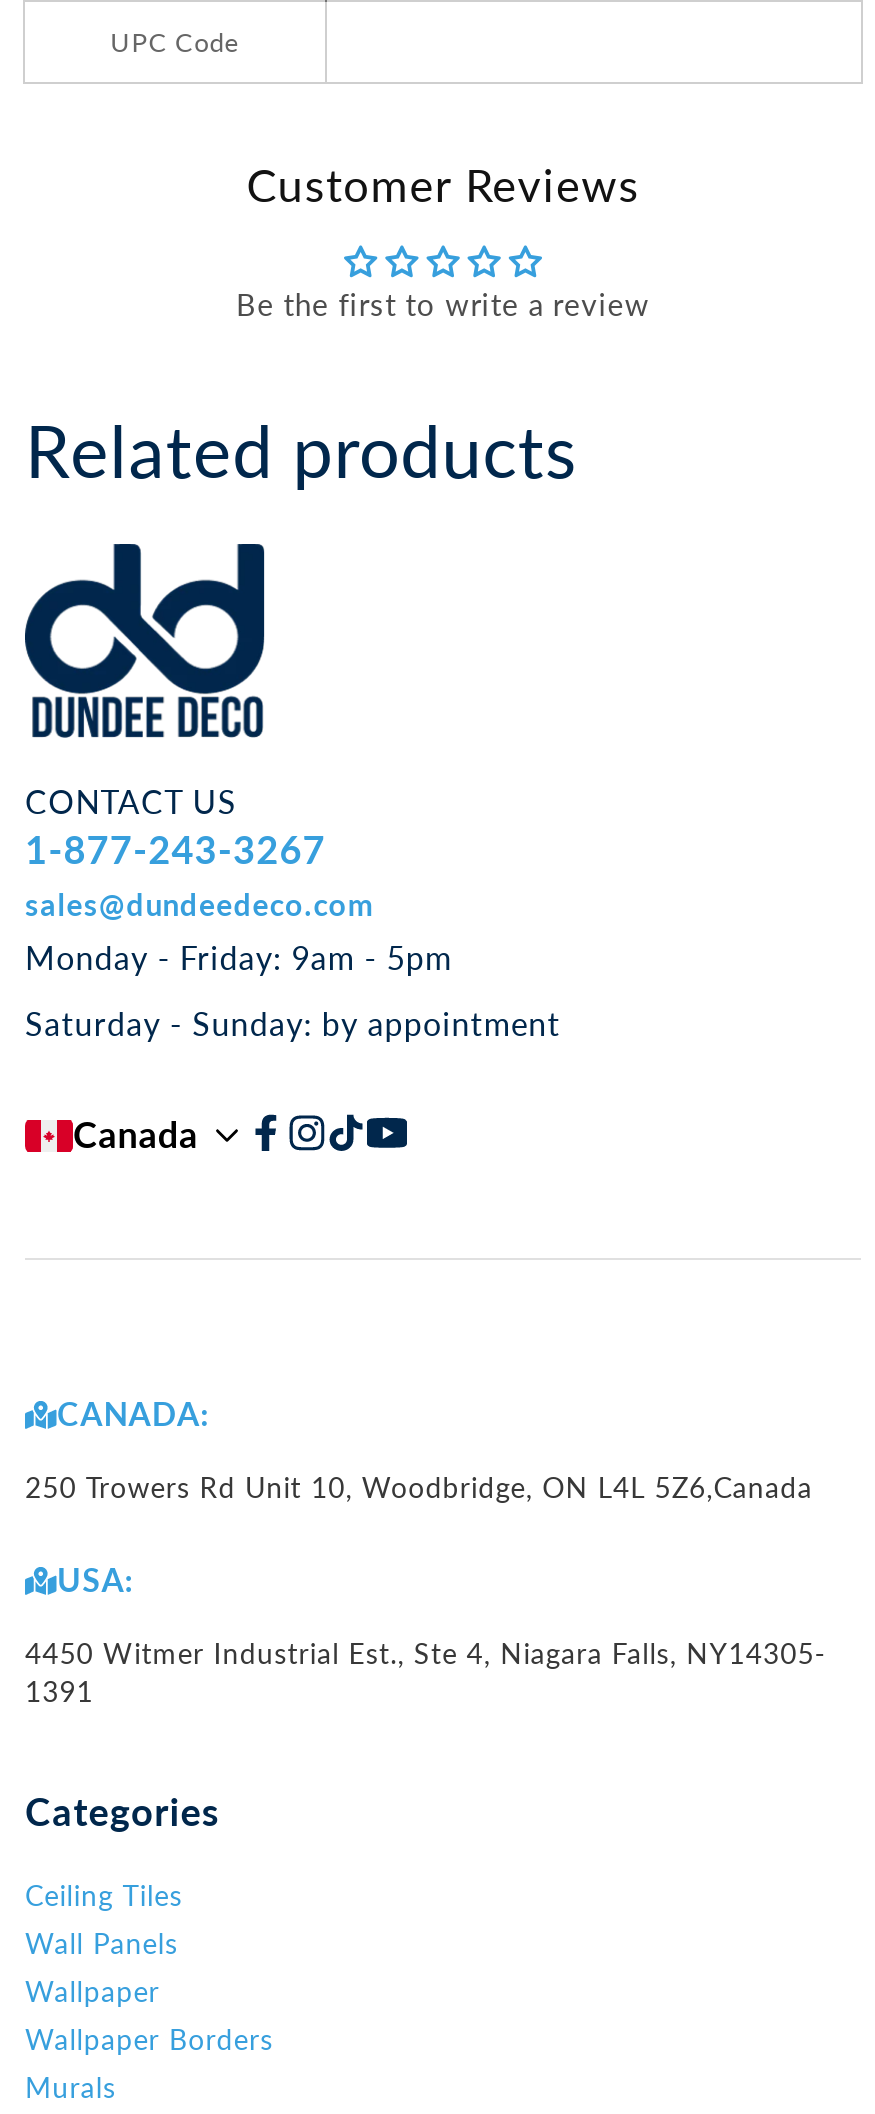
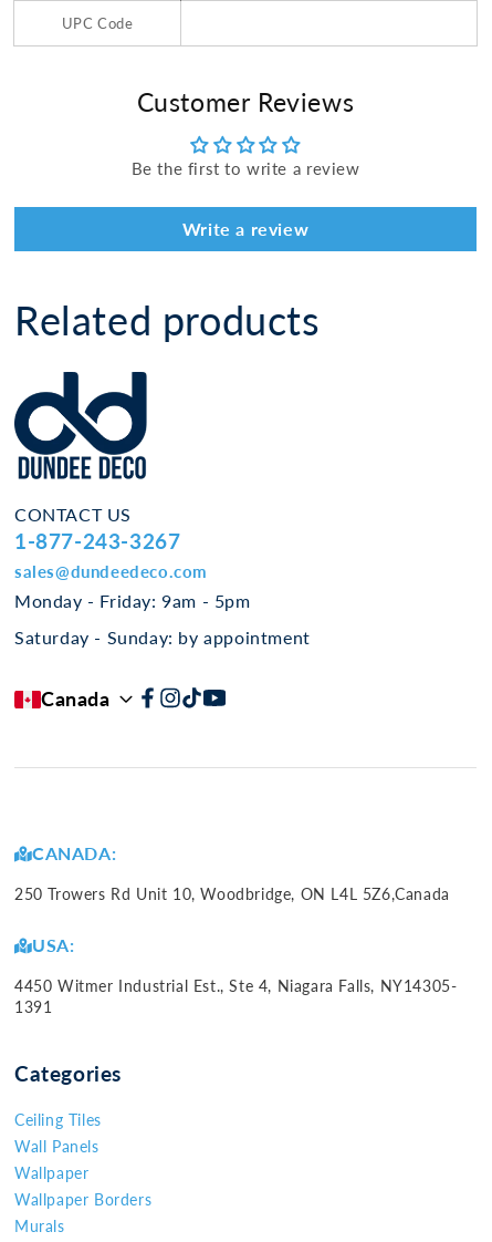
none -> [182,219,309,240] Write a review

